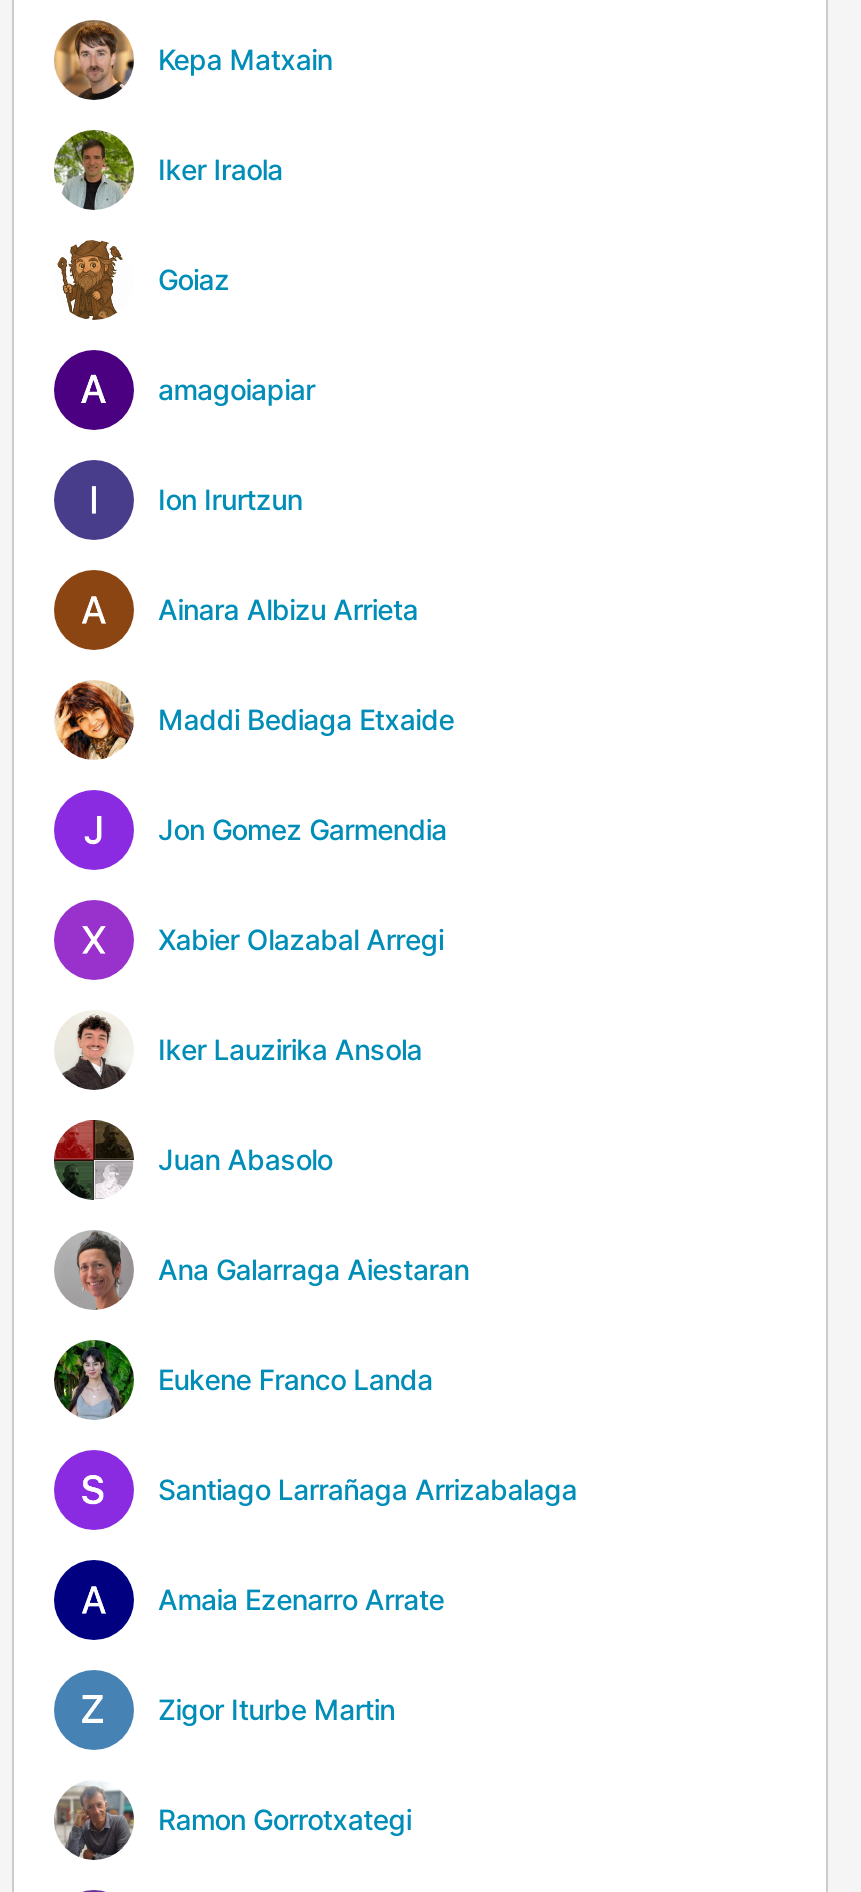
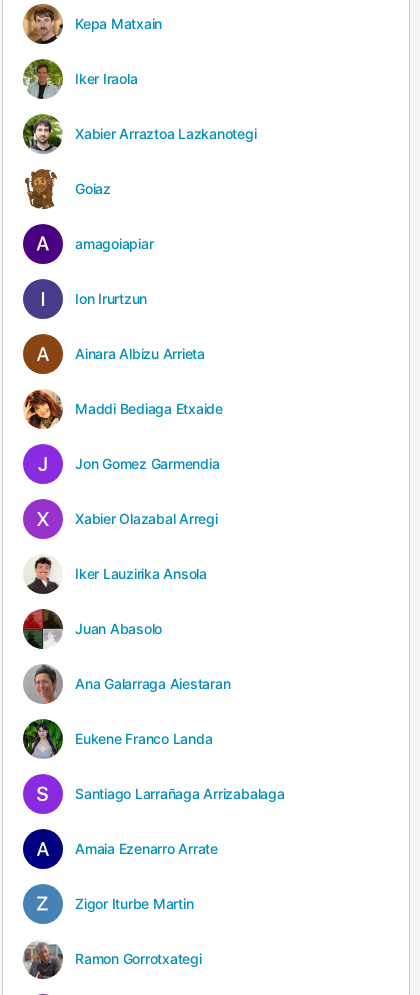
none -> [23,115,256,153] [image] | Xabier Arraztoa Lazkanotegi

